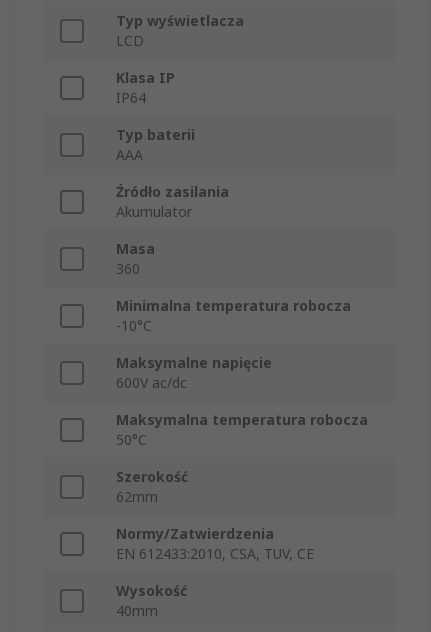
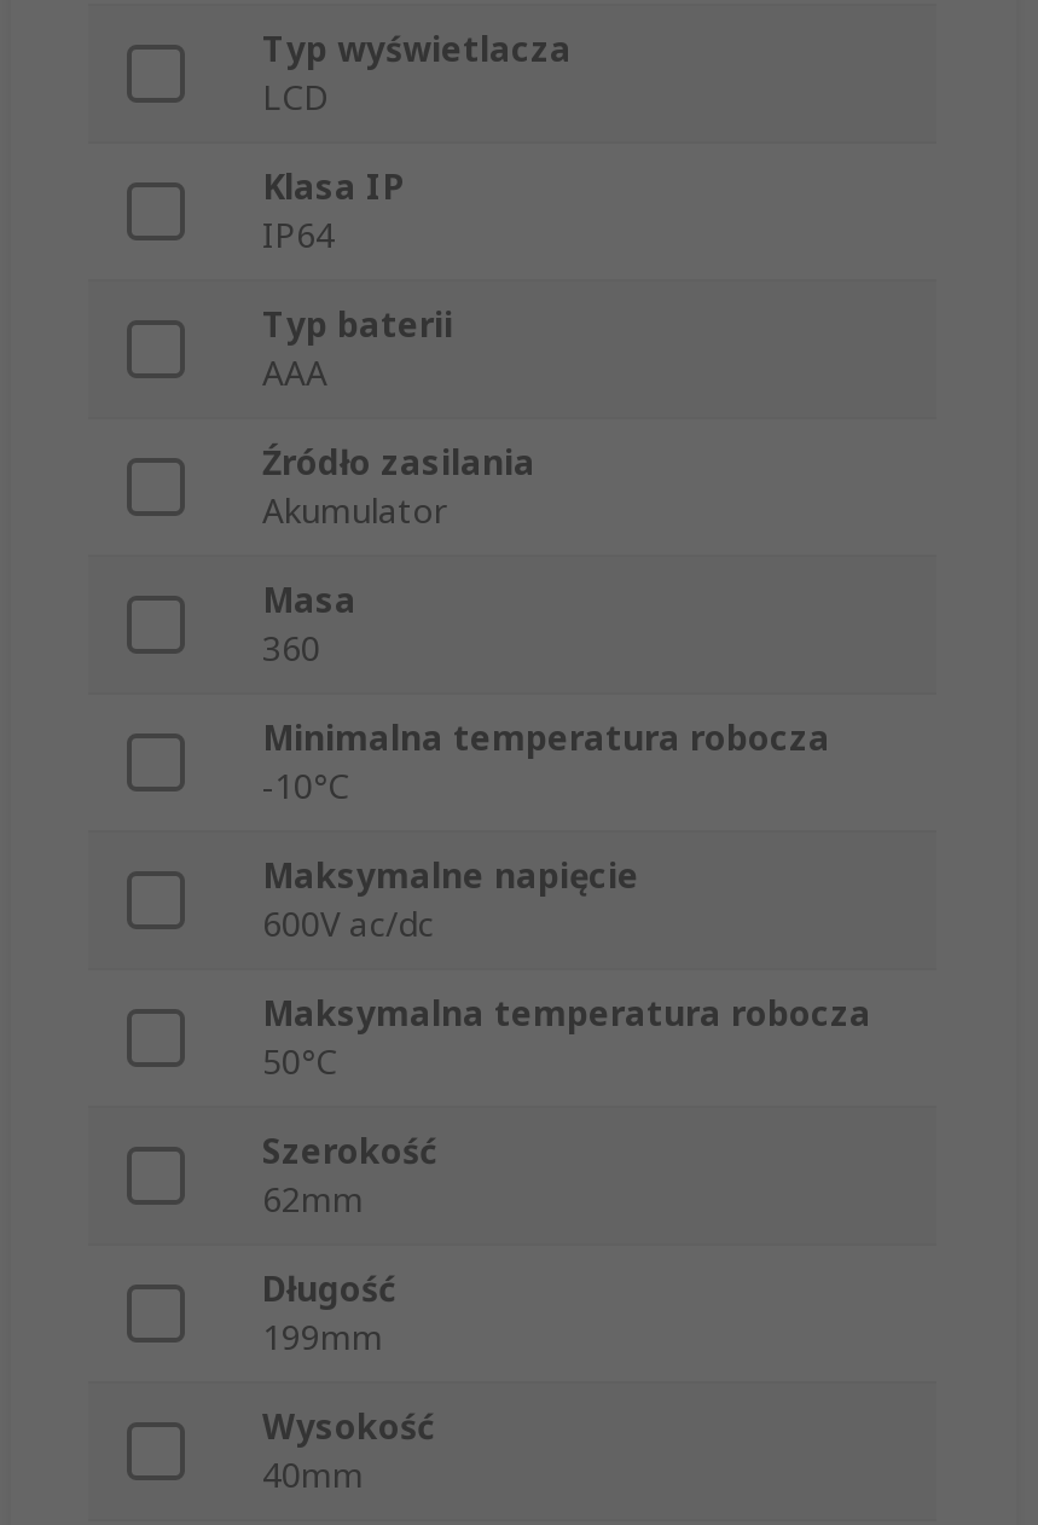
[116,524,314,563] Normy/Zatwierdzenia | EN 612433:2010, CSA, TUV, CE -> [262,1265,395,1359] Długość | 199mm

